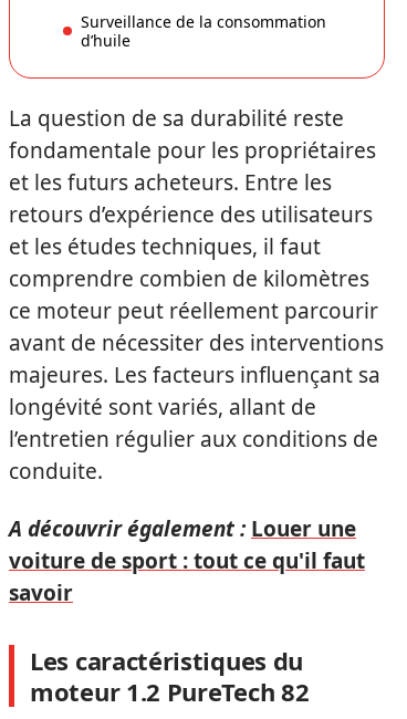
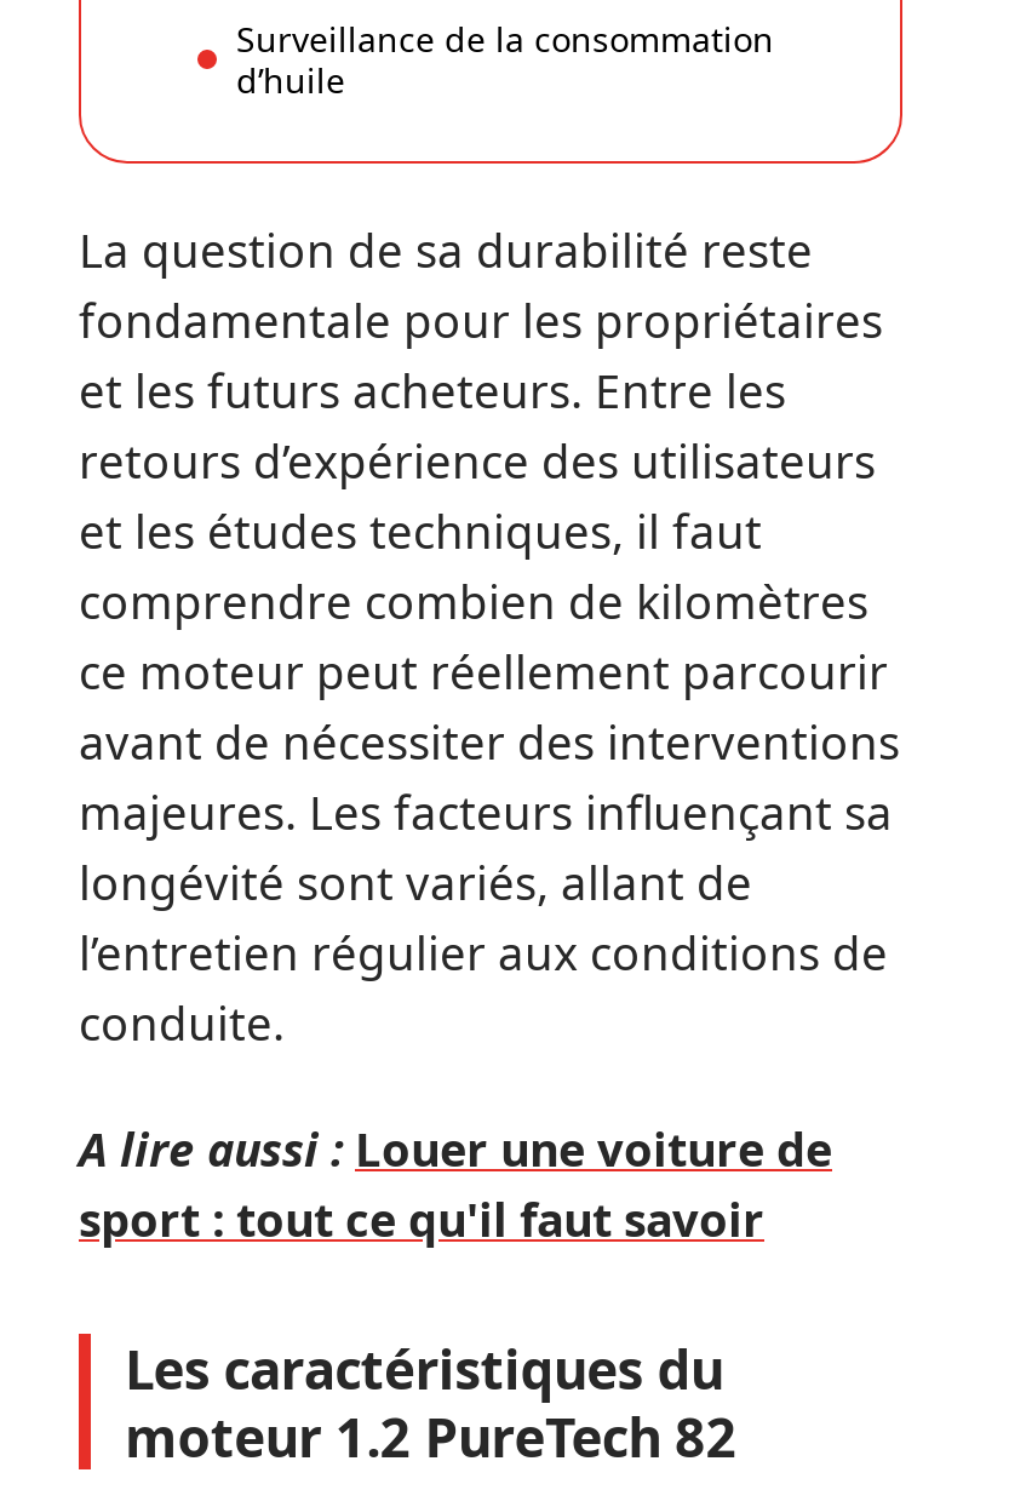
[9,514,365,607] A découvrir également : Louer une | voiture de sport : tout ce qu'il faut | savoir -> [79,1117,832,1250] A lire aussi : Louer une voiture de | sport : tout ce qu'il faut savoir

